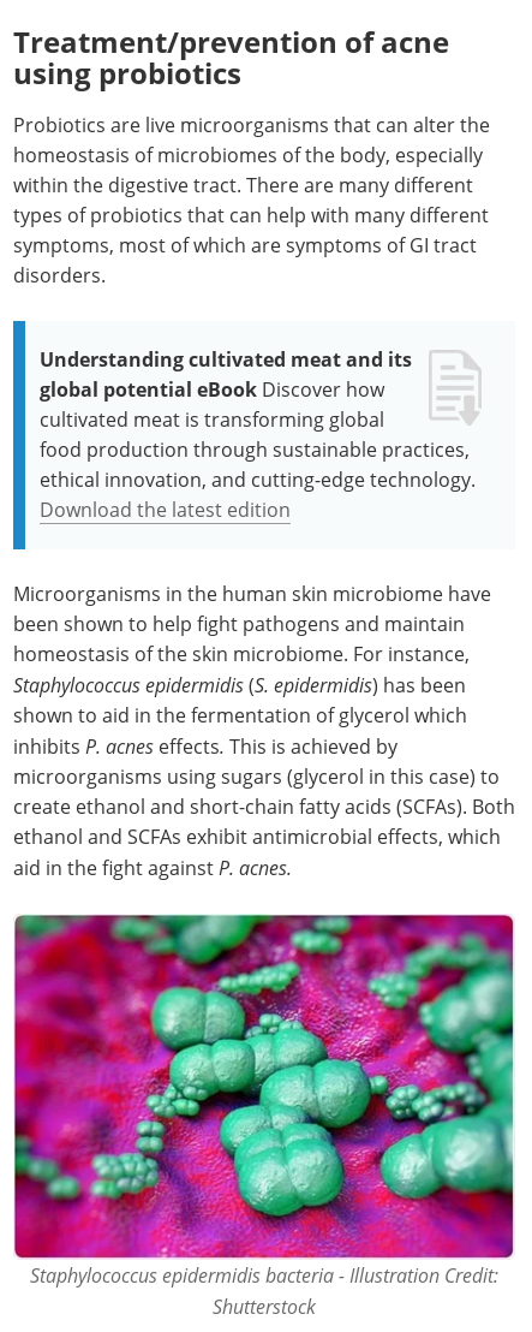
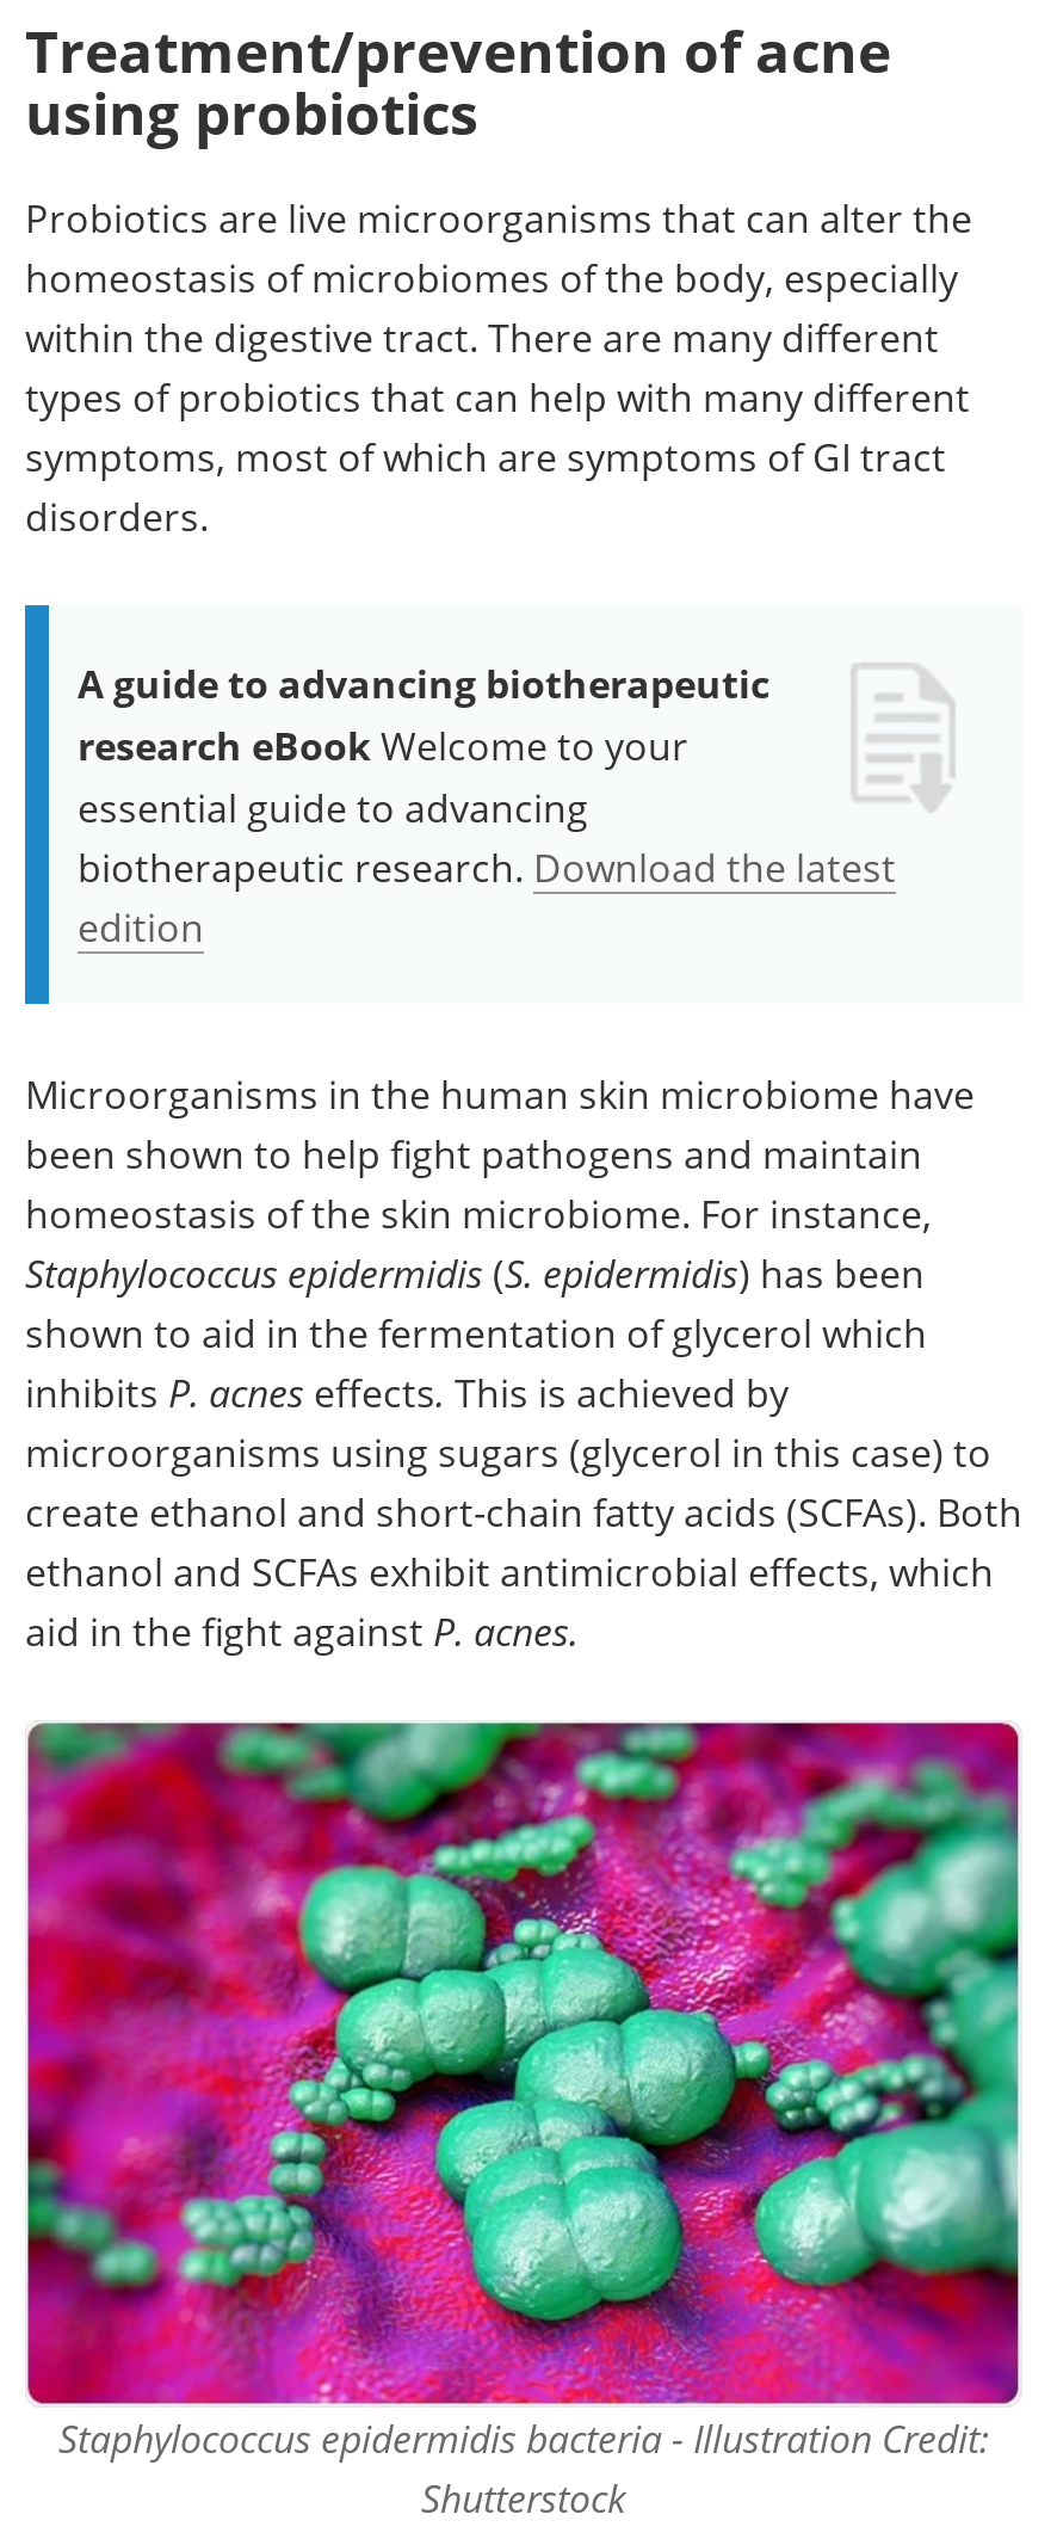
[40,346,476,523] Understanding cultivated meat and its | global potential eBook Discover how | cultivated meat is transforming global | food production through sustainable practices, | ethical innovation, and cutting-edge technology. | Download the latest edition -> [78,658,896,952] A guide to advancing biotherapeutic | research eBook Welcome to your | essential guide to advancing | biotherapeutic research. Download the latest | edition

